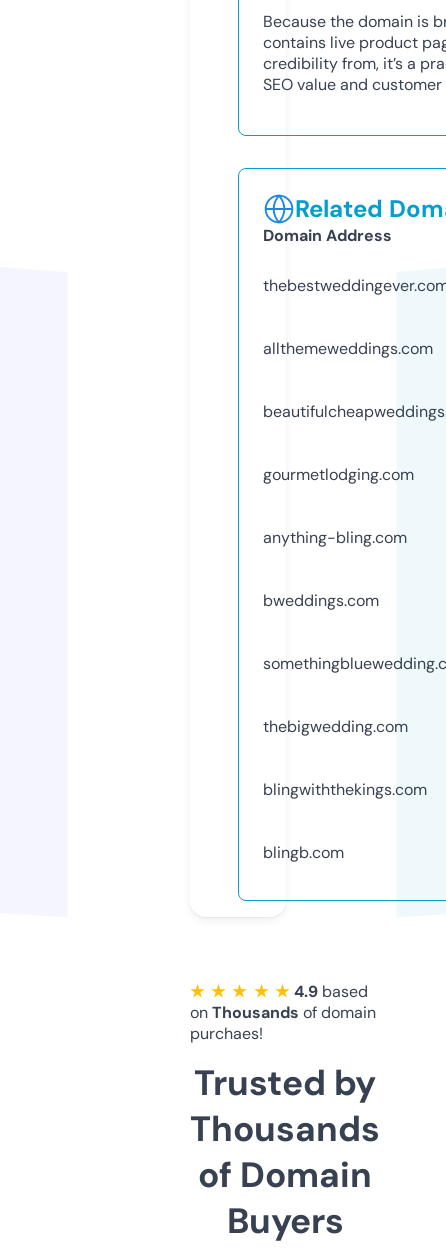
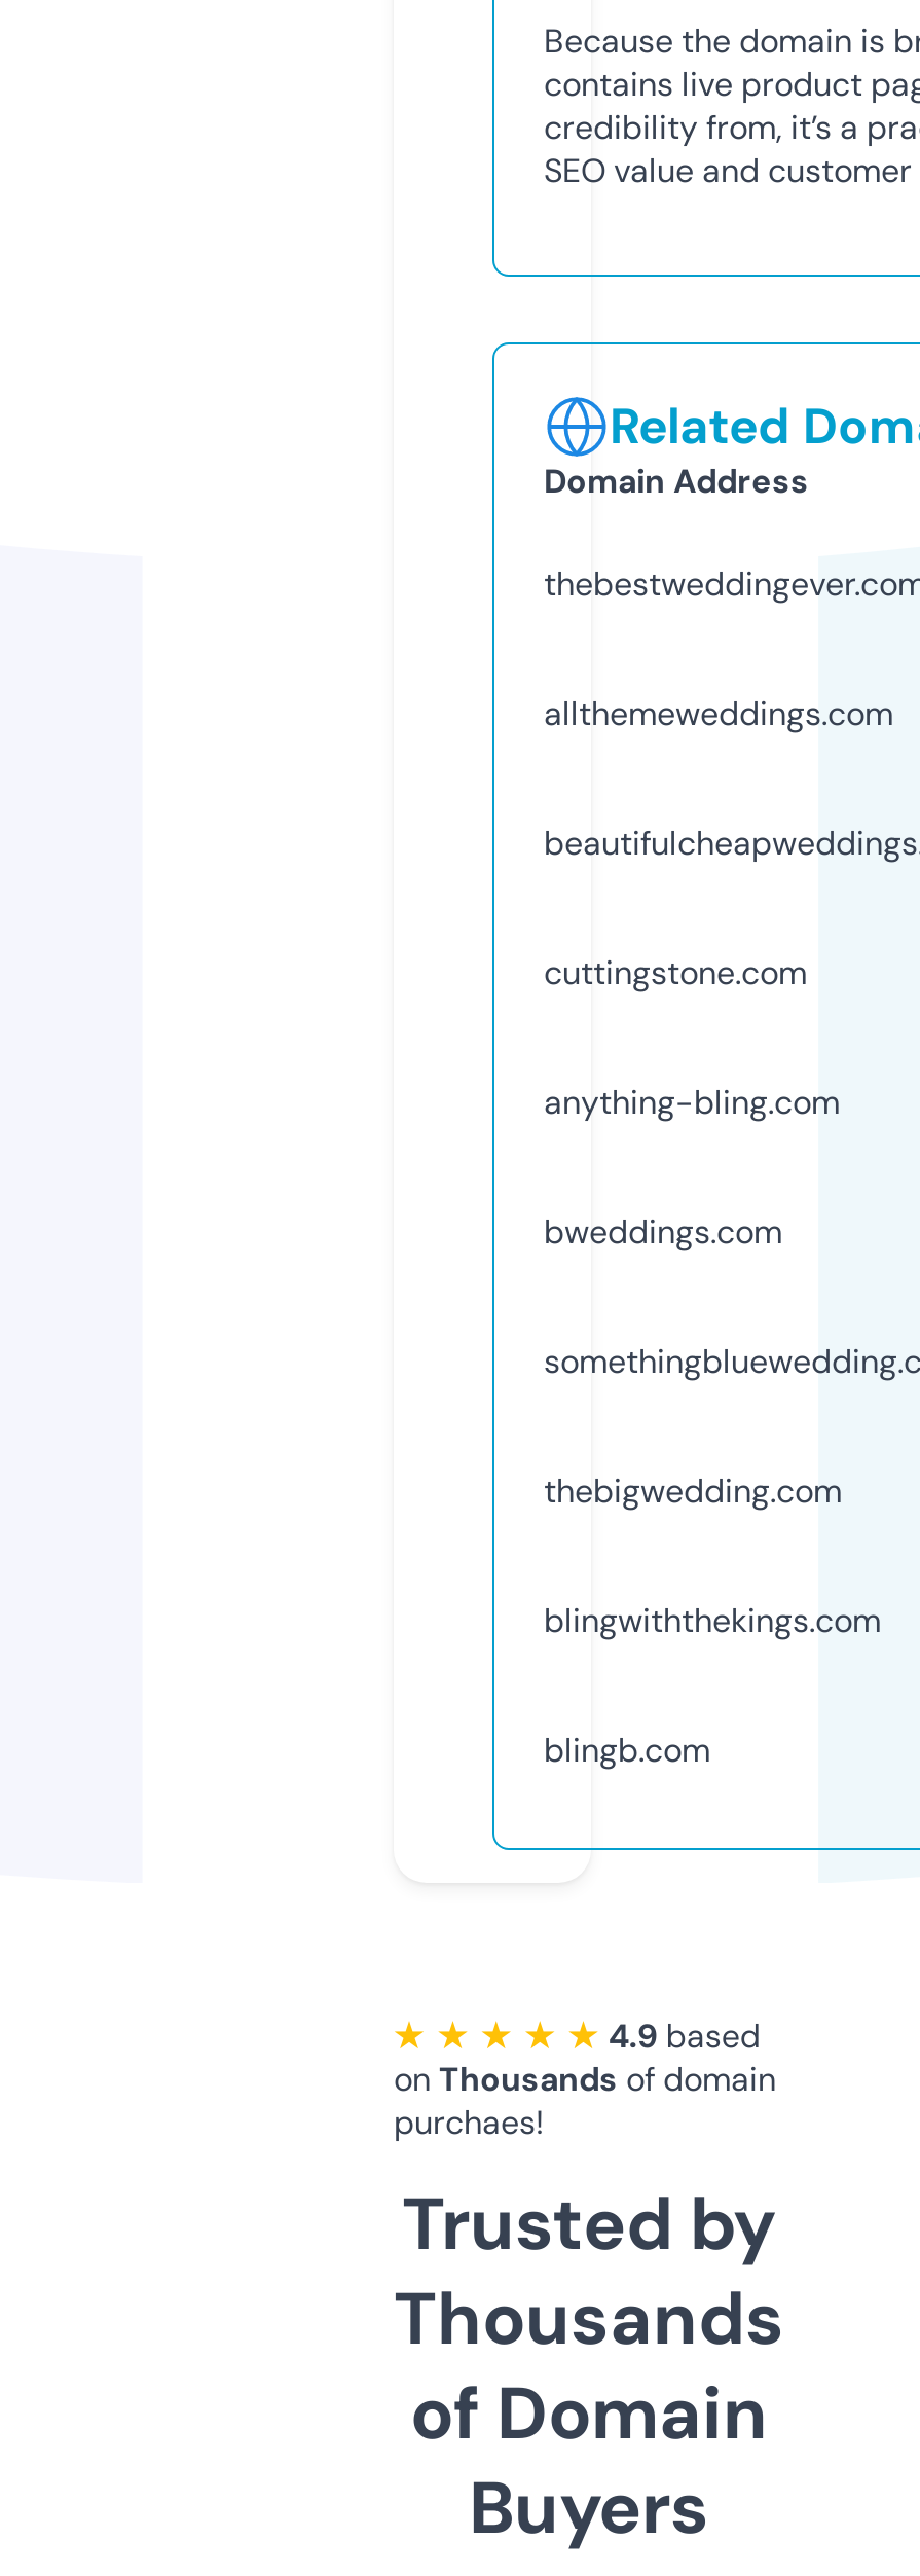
[263,464,414,485] gourmetlodging.com -> [544,951,807,994] cuttingstone.com

